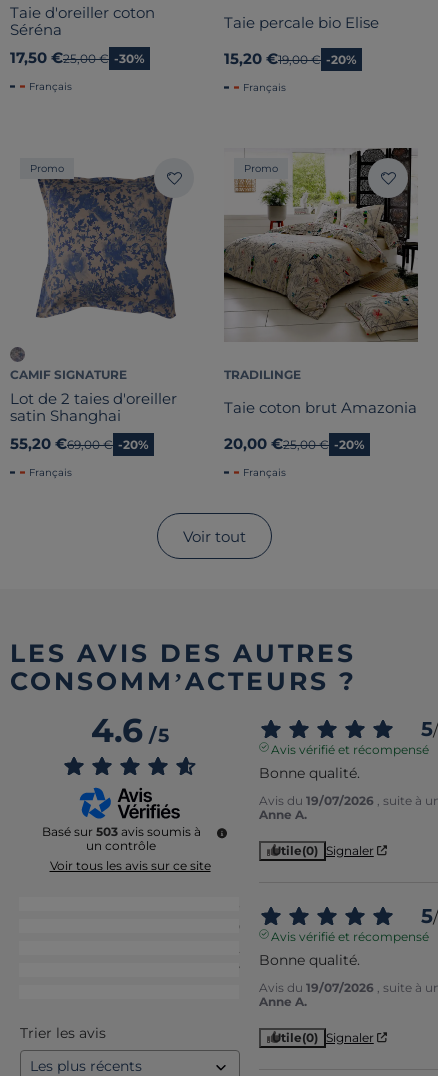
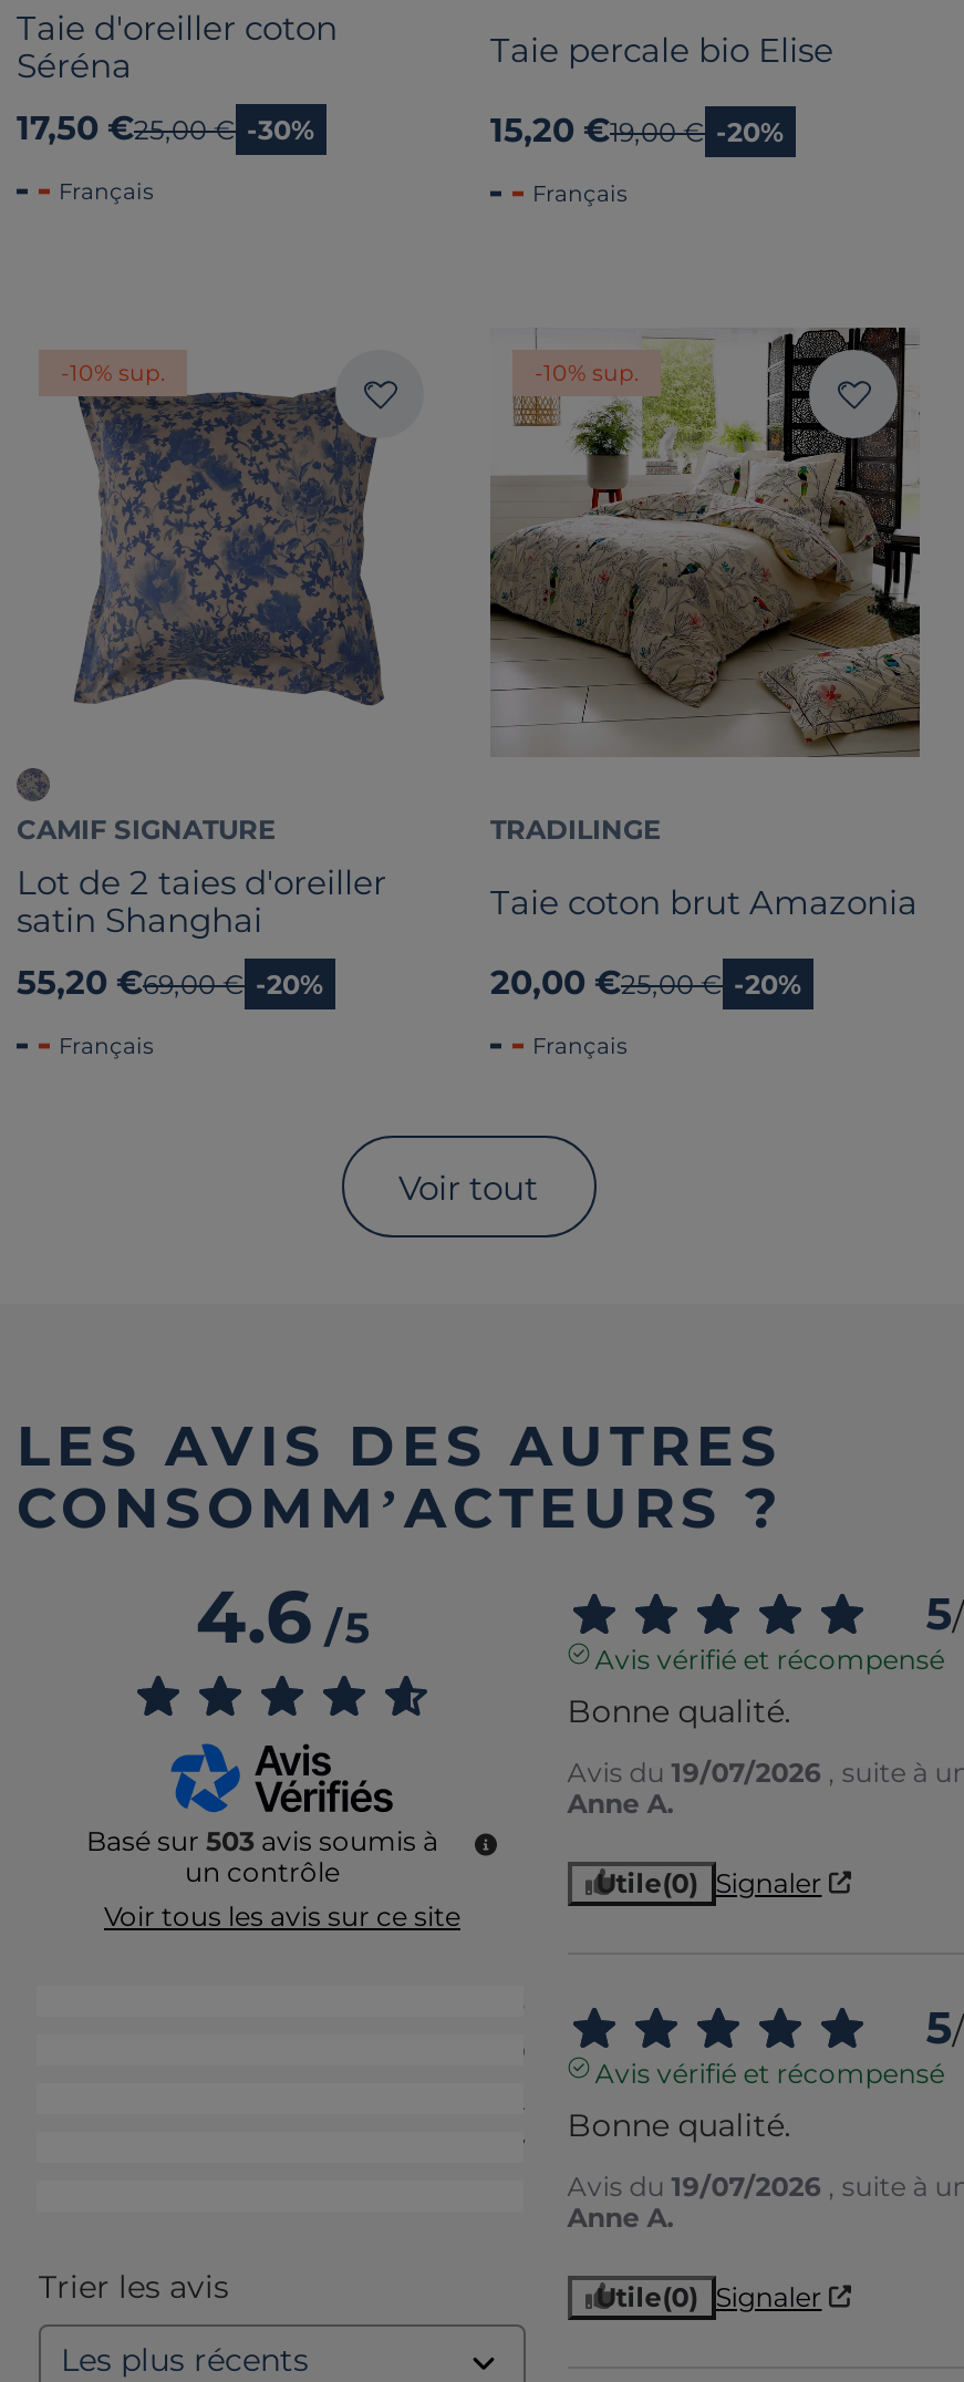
[30,162,64,175] Promo -> [61,359,165,388] -10% sup.
[244,162,278,175] Promo -> [535,359,639,388] -10% sup.

